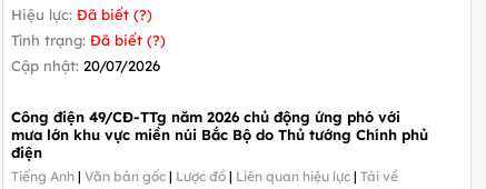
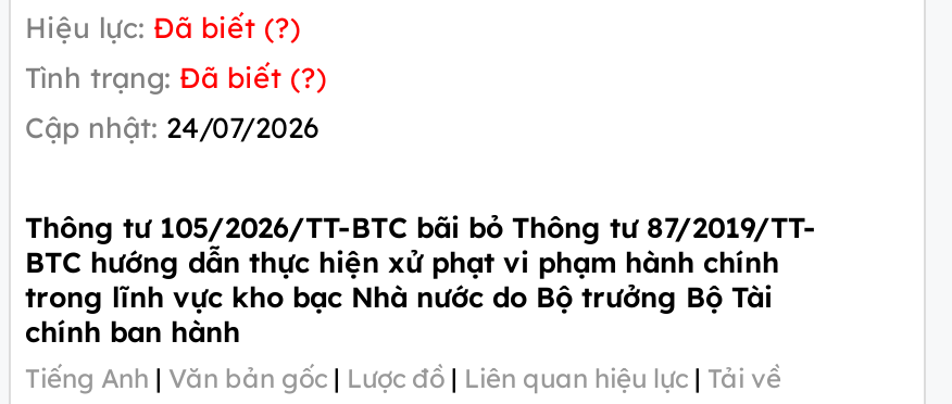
[11,56,160,74] Cập nhật: 20/07/2026 -> [25,110,318,145] Cập nhật: 24/07/2026
[11,108,428,161] Công điện 49/CĐ-TTg năm 2026 chủ động ứng phó với | mưa lớn khu vực miền núi Bắc Bộ do Thủ tướng Chính phủ | điện -> [25,210,816,349] Thông tư 105/2026/TT-BTC bãi bỏ Thông tư 87/2019/TT- | BTC hướng dẫn thực hiện xử phạt vi phạm hành chính | trong lĩnh vực kho bạc Nhà nước do Bộ trưởng Bộ Tài | chính ban hành

